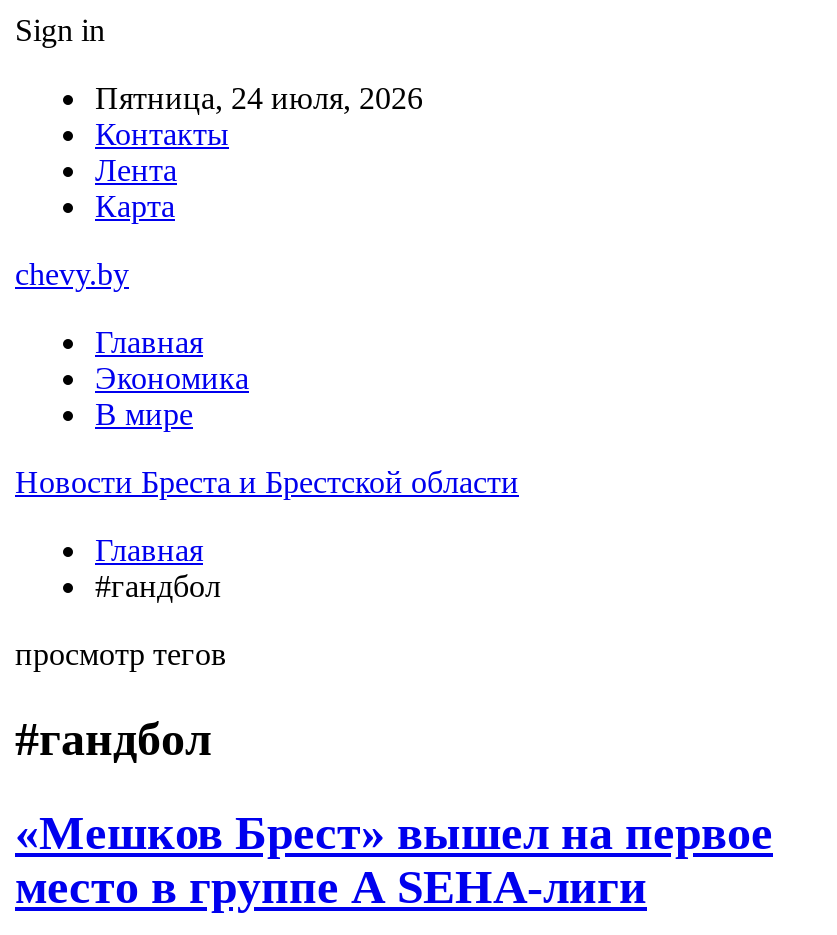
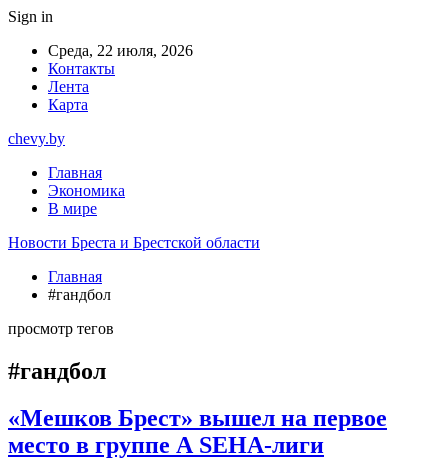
[95,81,423,115] Пятница, 24 июля, 2026 -> [48,42,193,59] Среда, 22 июля, 2026

